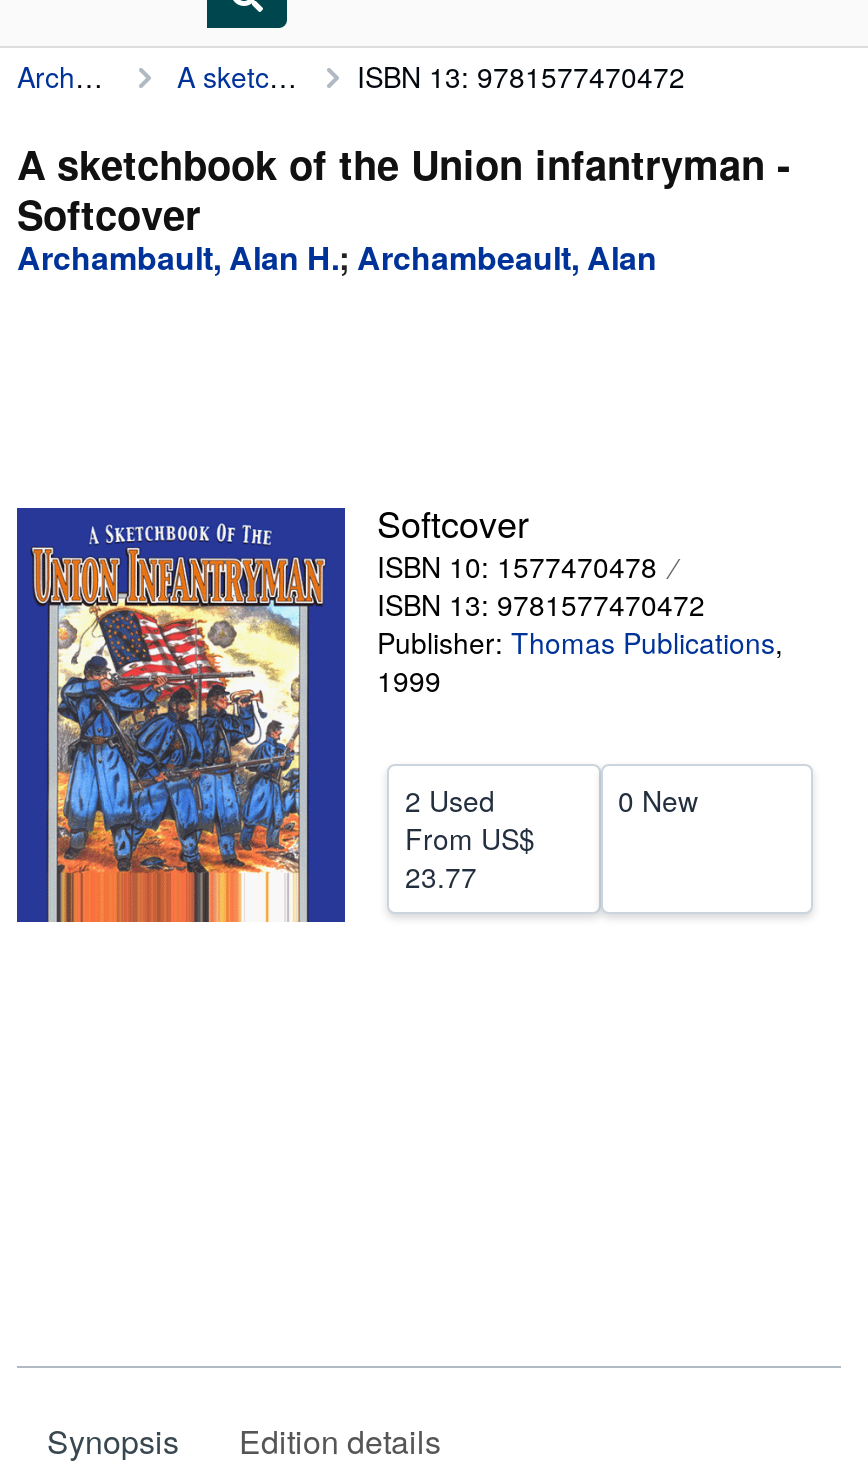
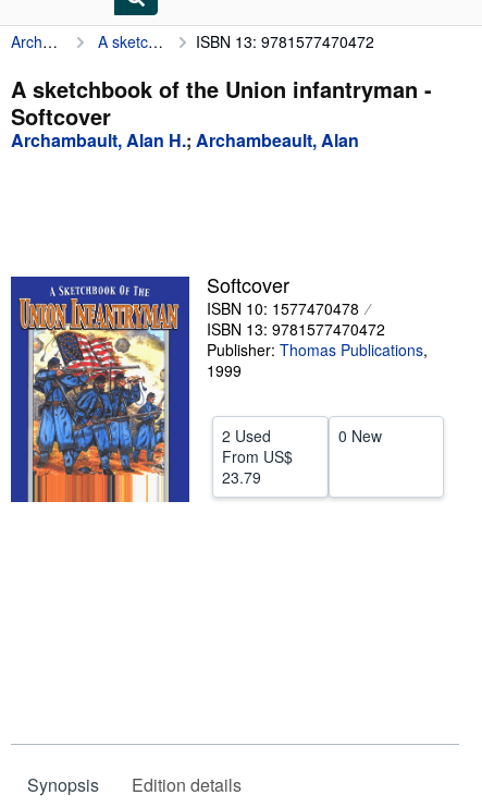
[405,856,477,896] 23.77 -> [222,466,261,488] 23.79

